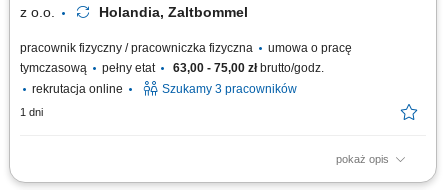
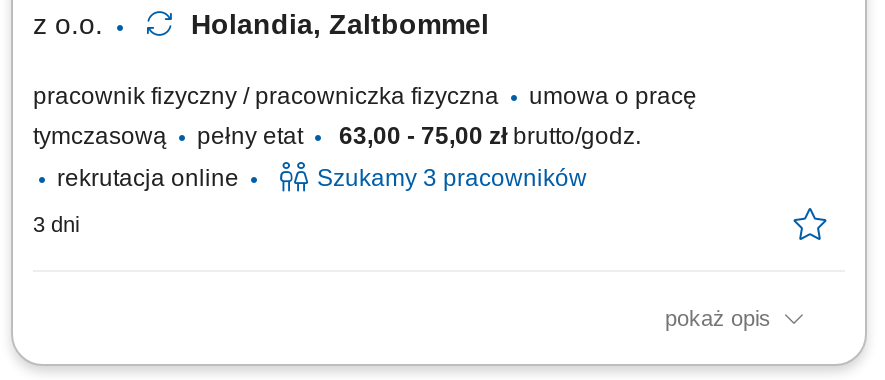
[20,106,43,118] 1 dni -> [33,212,79,236] 3 dni

